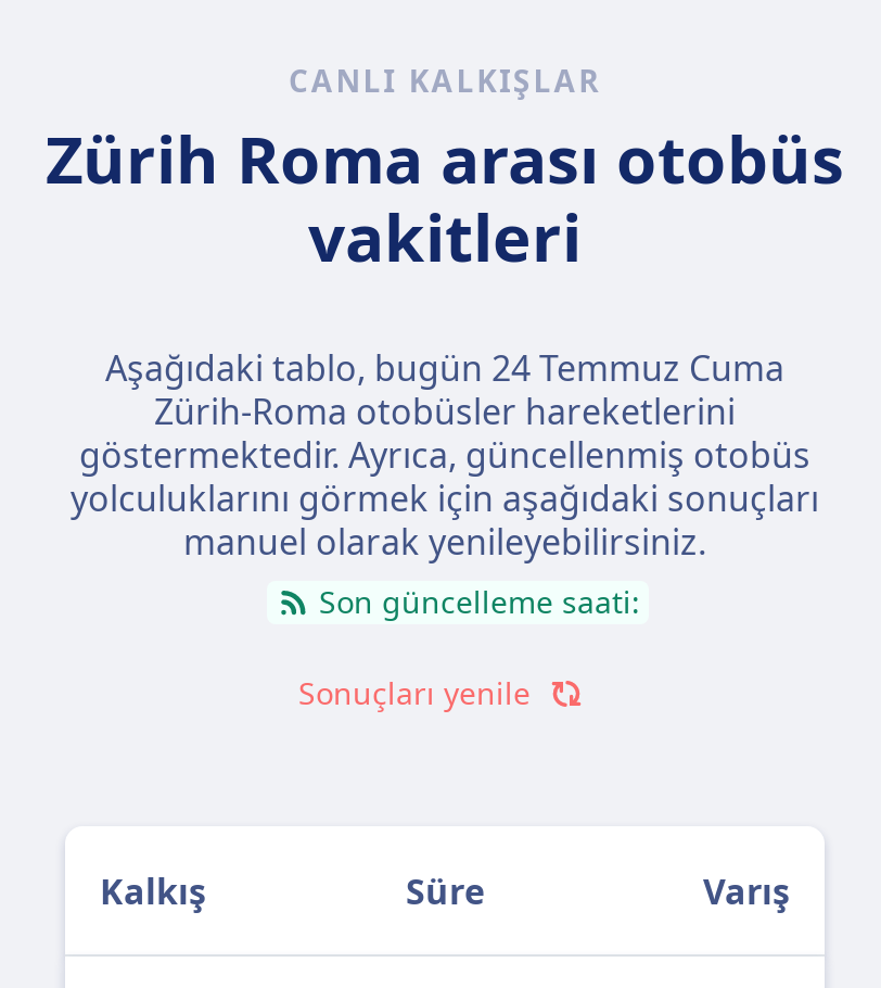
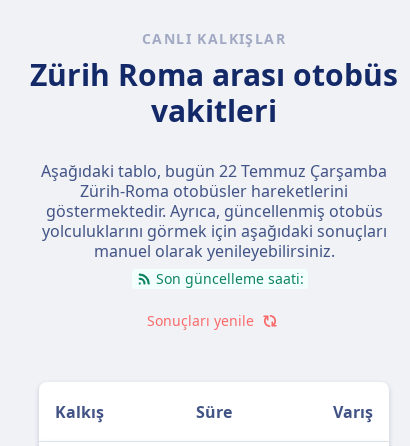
[105,344,784,392] Aşağıdaki tablo, bugün 24 Temmuz Cuma -> [41,160,387,182] Aşağıdaki tablo, bugün 22 Temmuz Çarşamba

